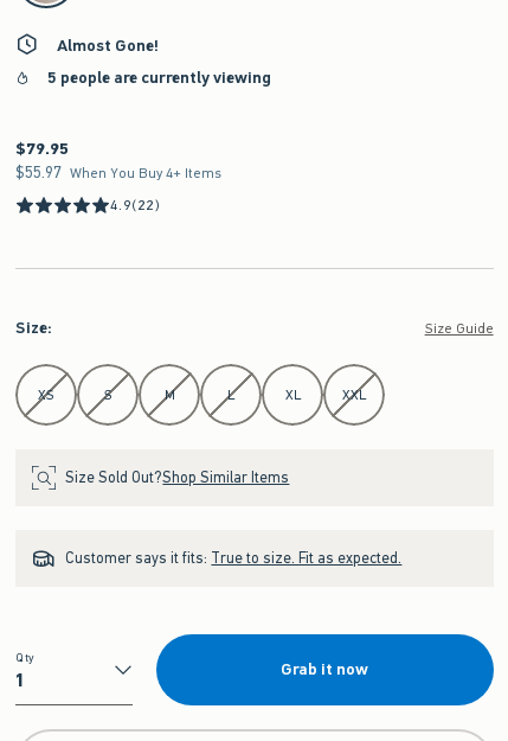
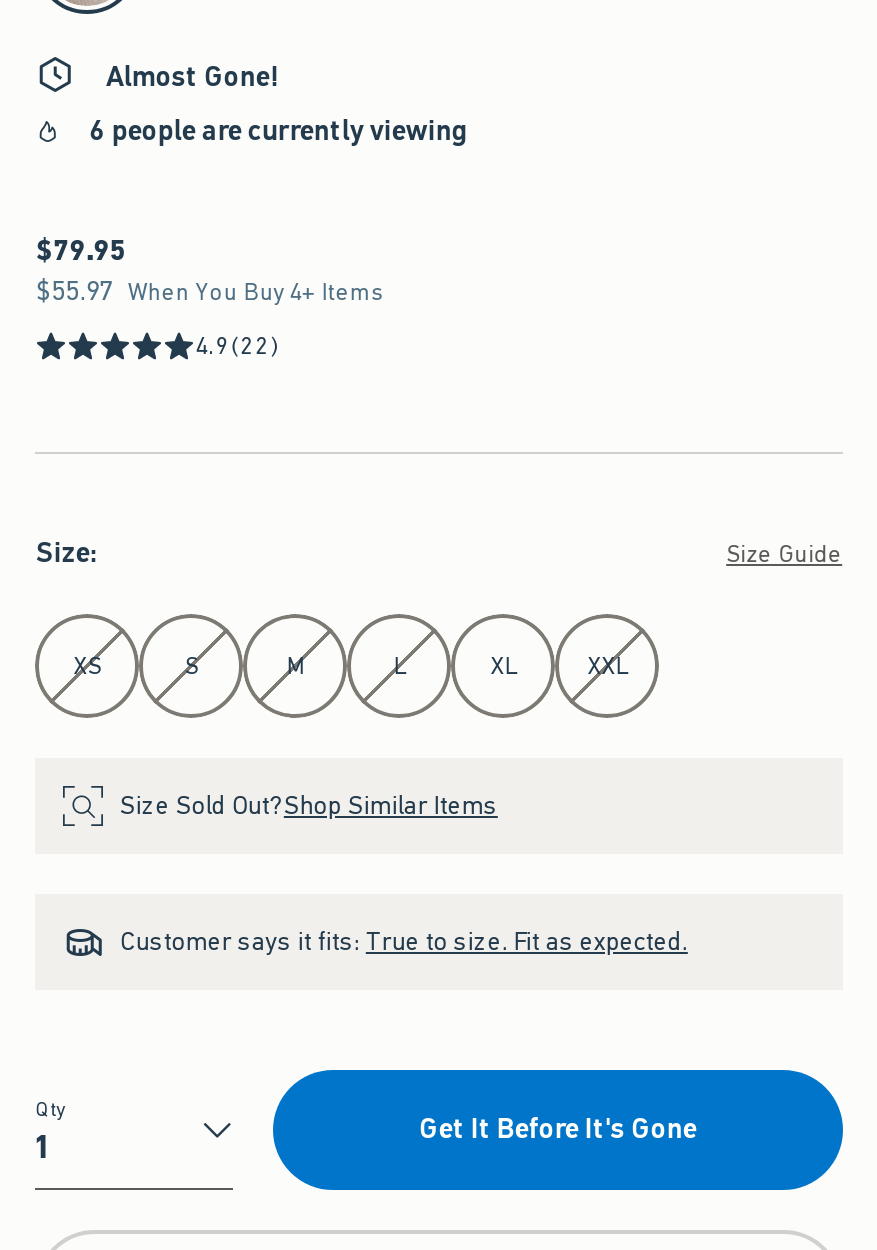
[48,66,272,89] 5 people are currently viewing -> [90,112,468,150] 6 people are currently viewing
[281,658,369,681] Grab it now -> [419,1110,697,1148] Get It Before It's Gone

